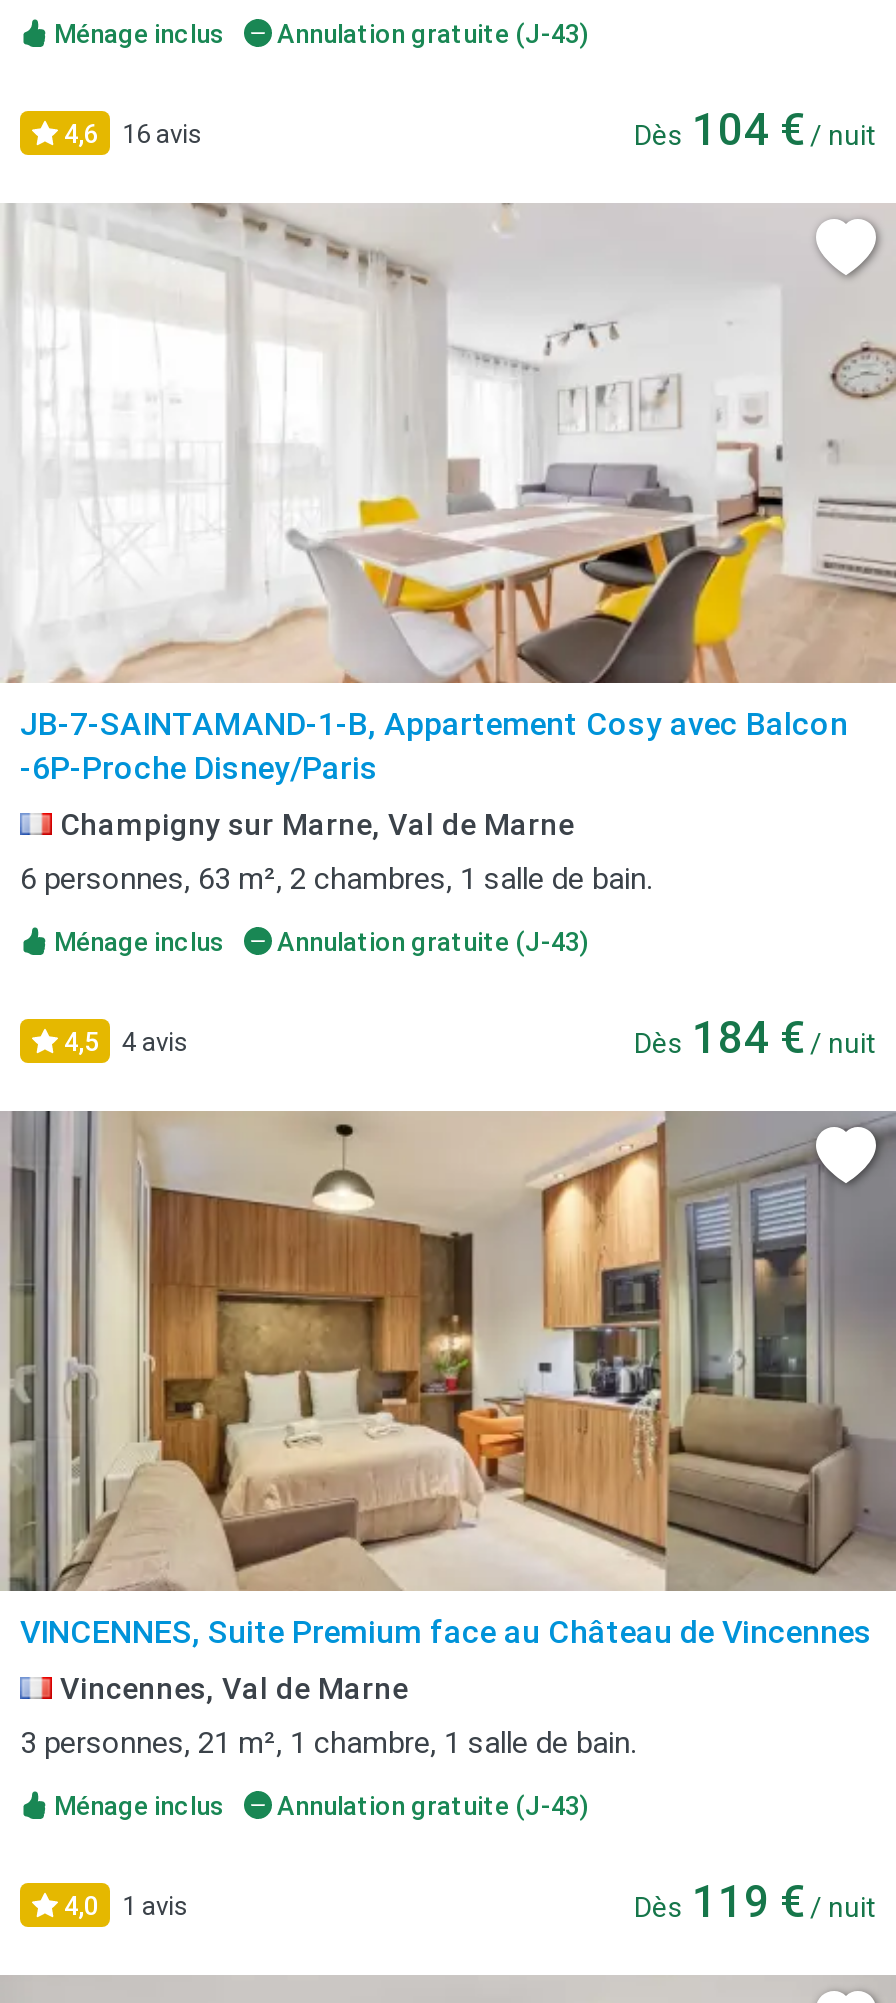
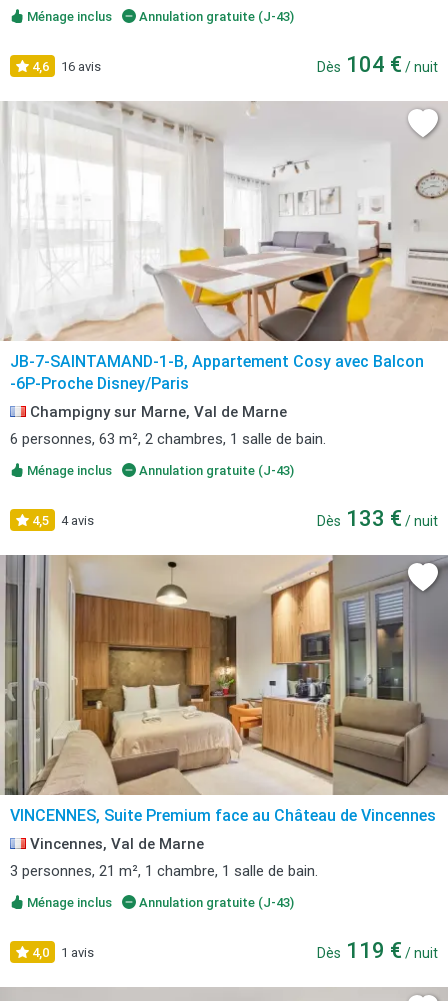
[634,1013,876,1063] Dès 184 €/ nuit -> [317,506,438,531] Dès 133 €/ nuit

